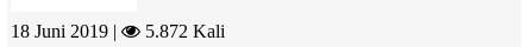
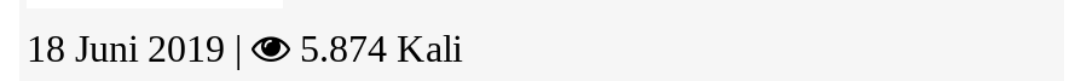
[140,21,225,41] 5.872 Kali -> [290,28,462,69] 5.874 Kali

